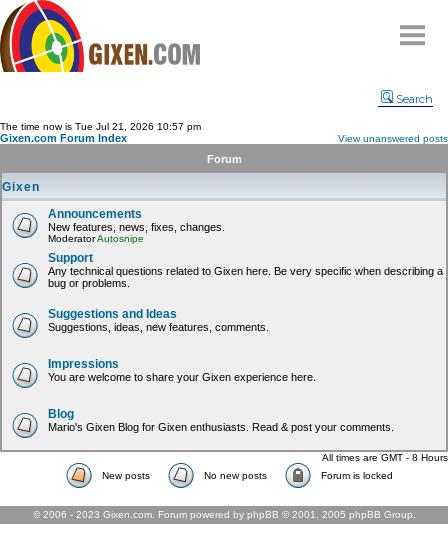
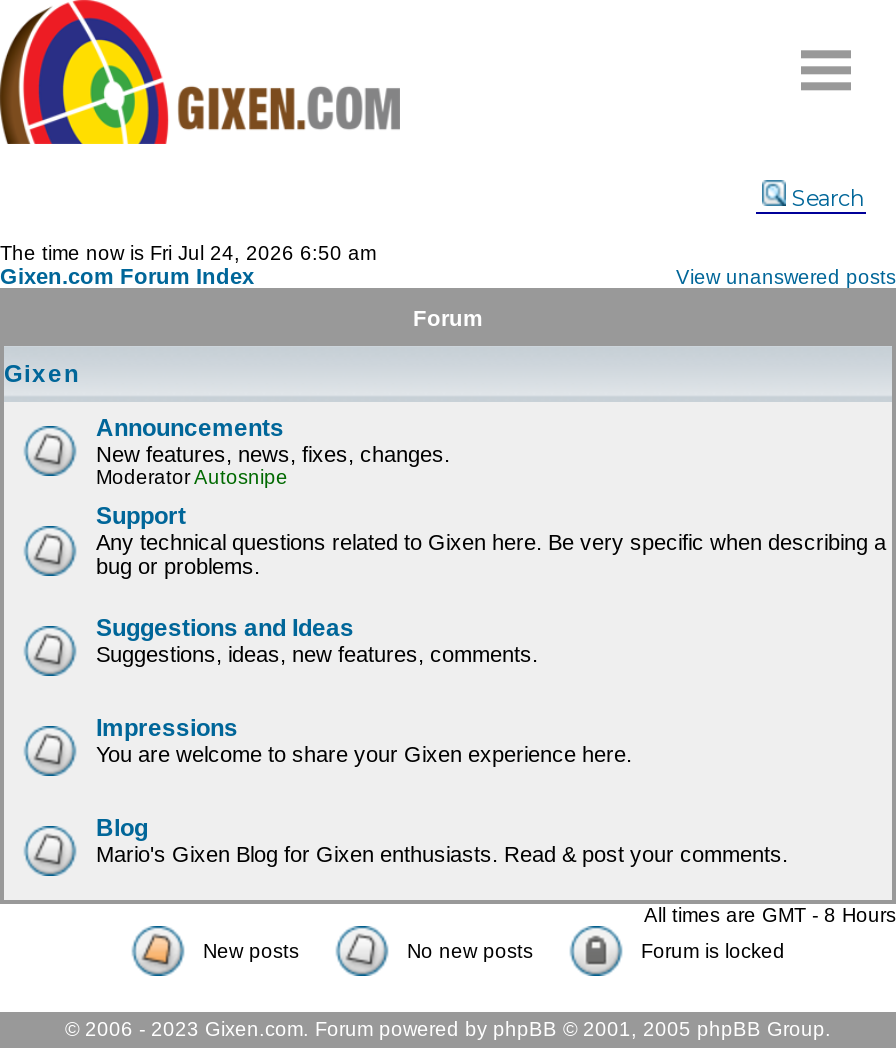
[0,121,201,132] The time now is Tue Jul 21, 2026 10:57 pm -> [0,242,376,264] The time now is Fri Jul 24, 2026 6:50 am

